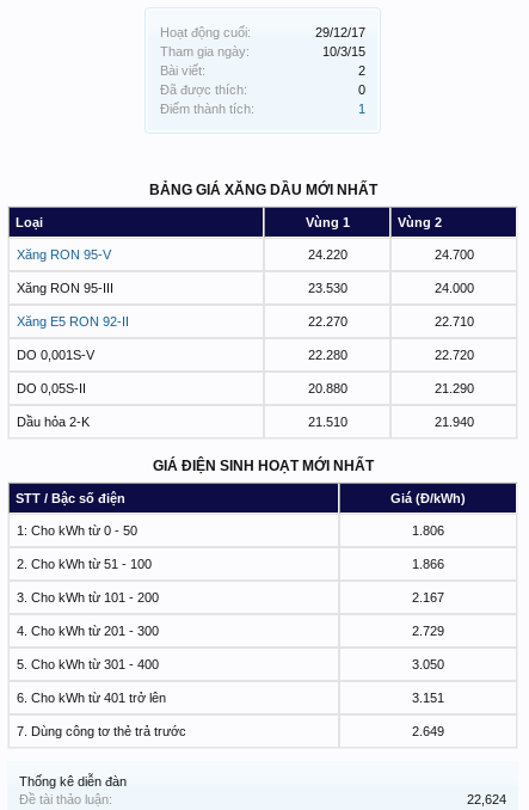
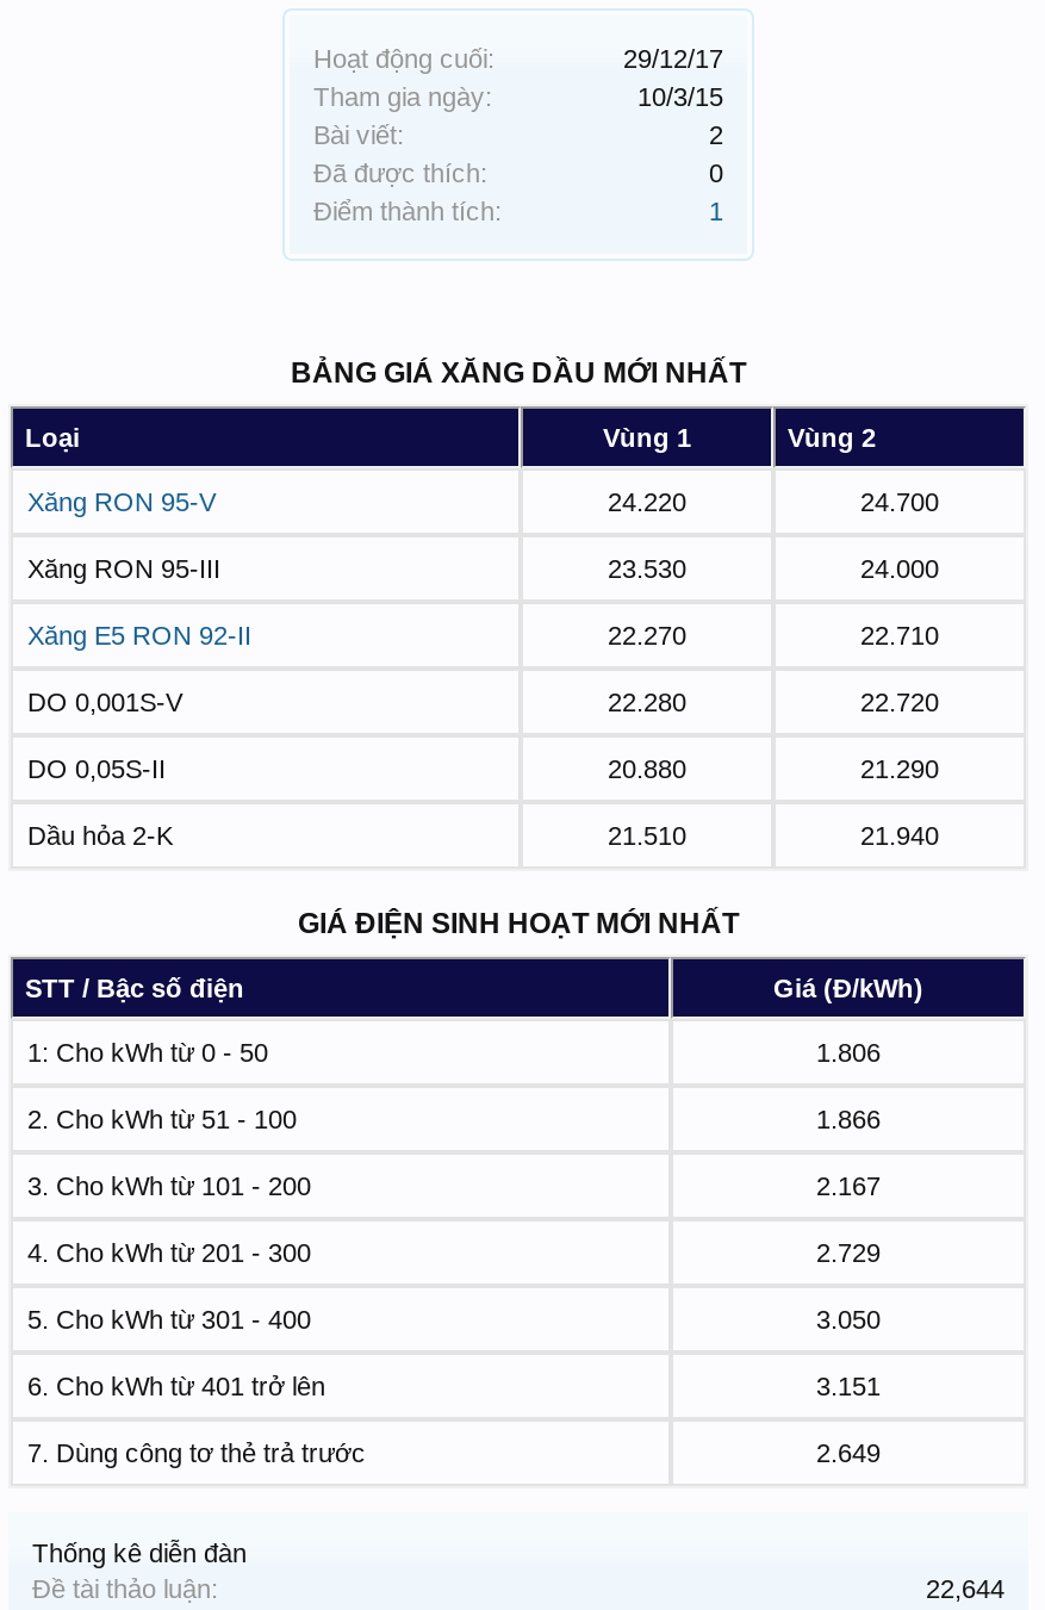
[467,792,506,807] 22,624 -> [926,1575,1004,1603] 22,644

